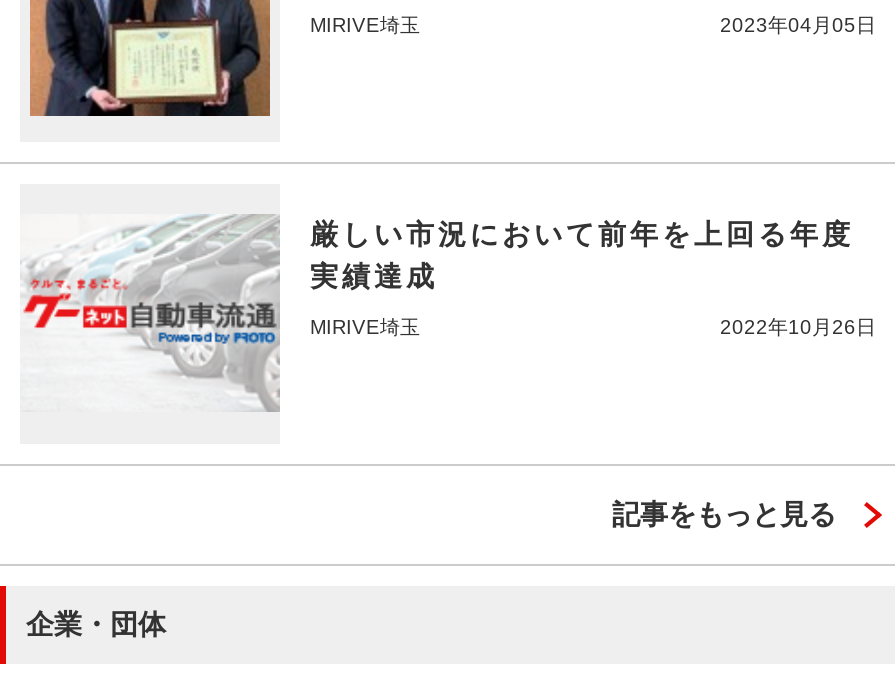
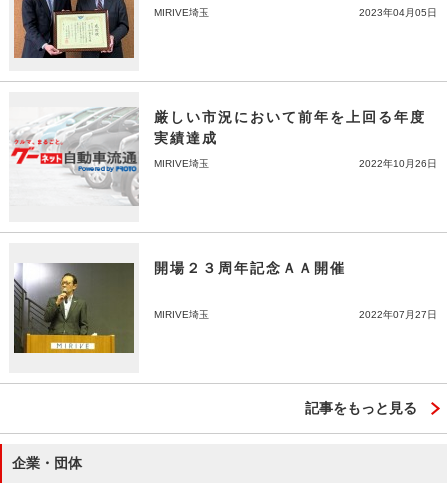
none -> [13,260,437,354] [image] | 開場２３周年記念ＡＡ開催 | MIRIVE埼玉 | 2022年07月27日

